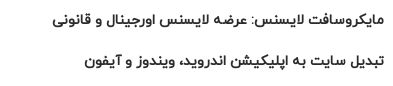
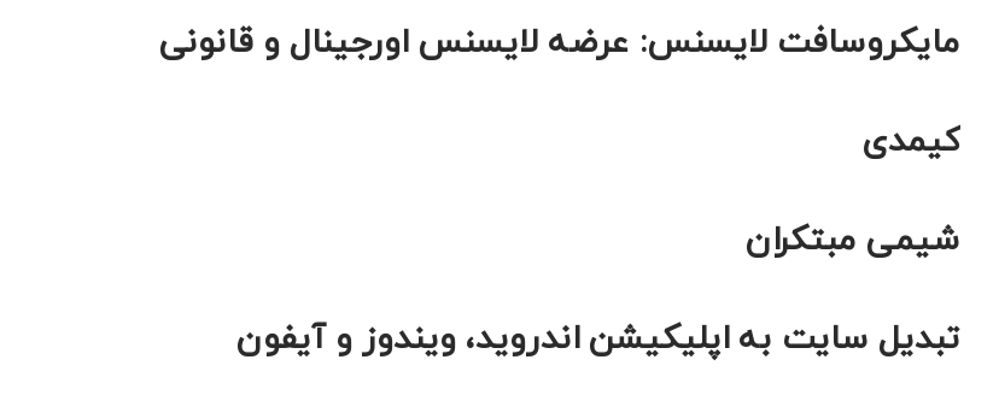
none -> [746,119,960,263] کیمدی | شیمی مبتکران

